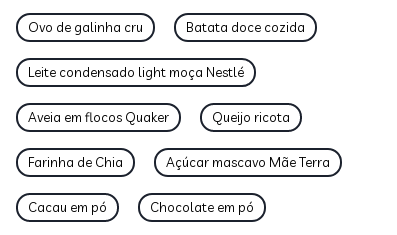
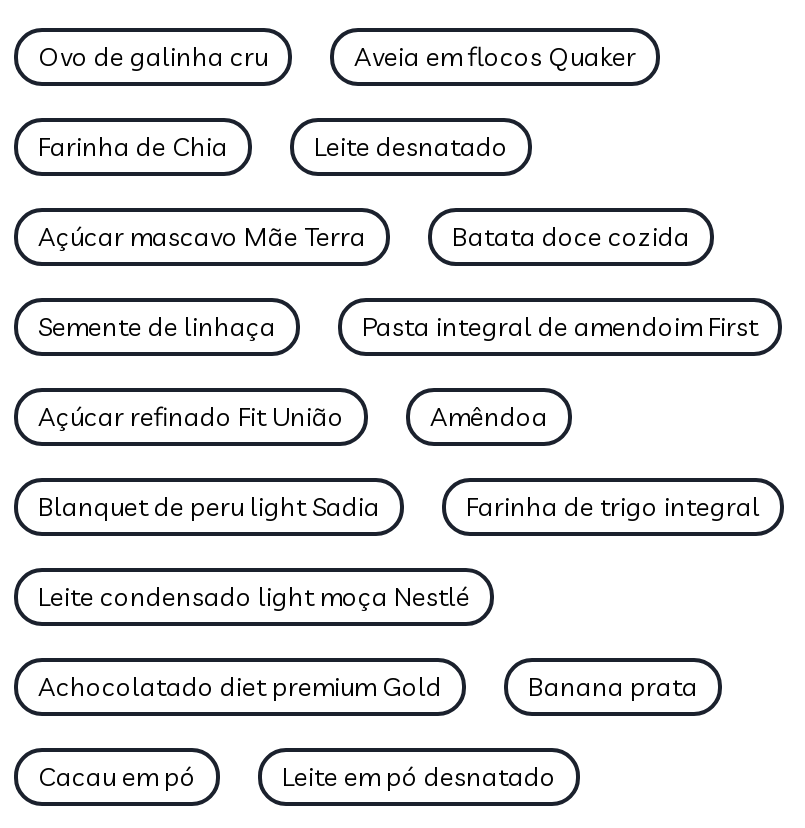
none -> [38,310,760,522] Semente de linhaça | Pasta integral de amendoim First | Açúcar refinado Fit União | Amêndoa | Blanquet de peru light Sadia | Farinha de trigo integral
none -> [314,130,508,162] Leite desnatado
moved [28,64,244,80] -> [38,580,470,612]: Leite condensado light moça Nestlé
moved [28,109,169,125] -> [354,40,636,72]: Aveia em flocos Quaker
[212,109,290,125] Queijo ricota -> [38,670,698,702] Achocolatado diet premium Gold | Banana prata
moved [28,154,330,170] -> [38,130,366,252]: Farinha de Chia | Açúcar mascavo Mãe Terra
[150,199,254,215] Chocolate em pó -> [282,760,556,792] Leite em pó desnatado

